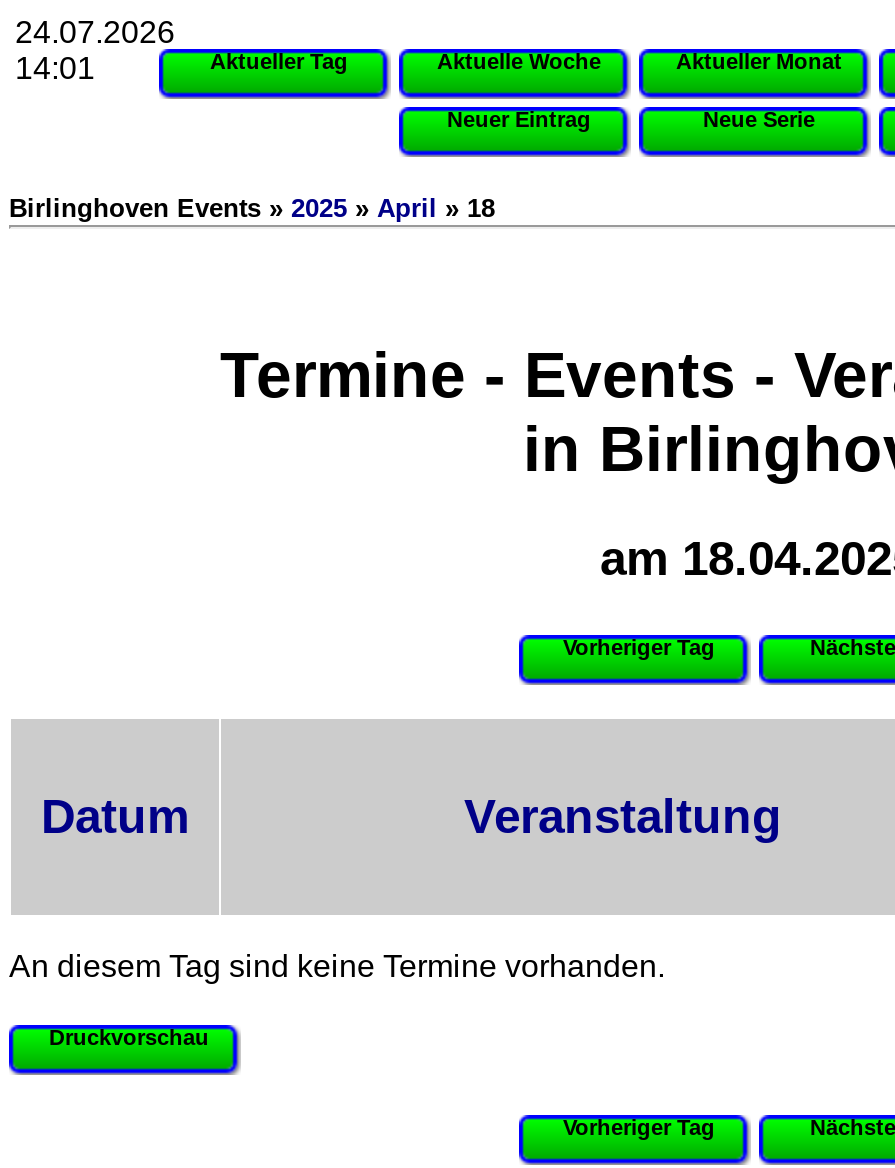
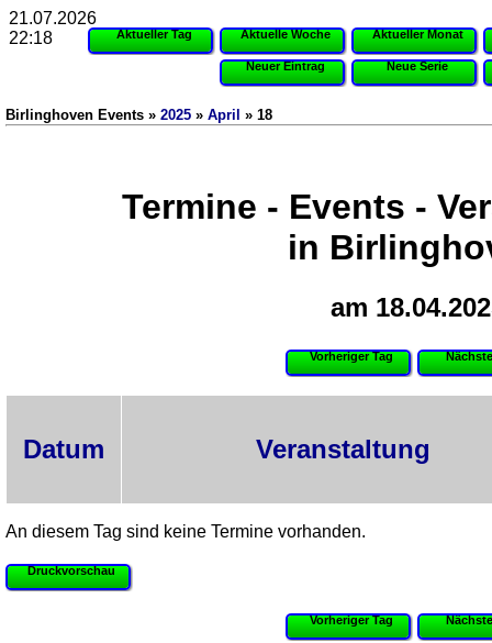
[15,15,175,49] 24.07.2026 -> [9,9,97,27] 21.07.2026
[15,51,95,85] 14:01 -> [9,29,53,47] 22:18

